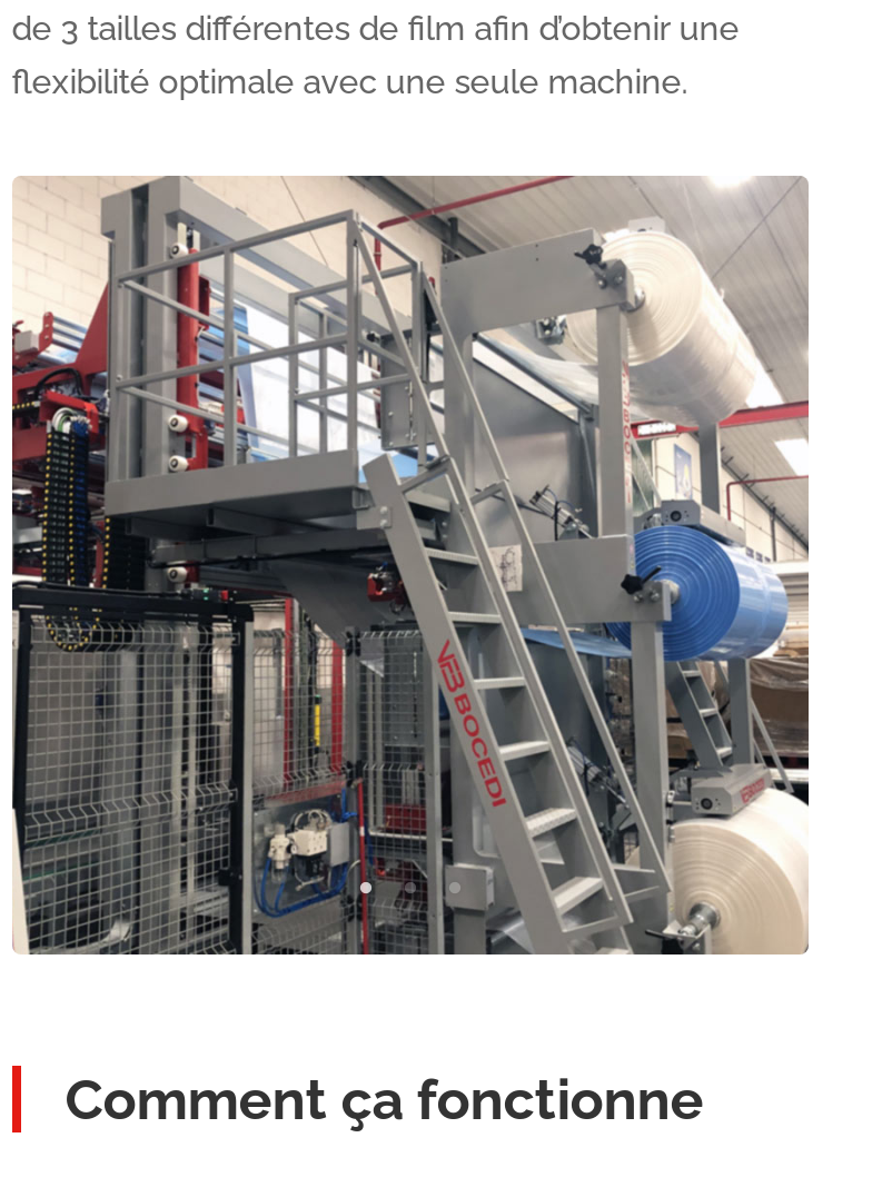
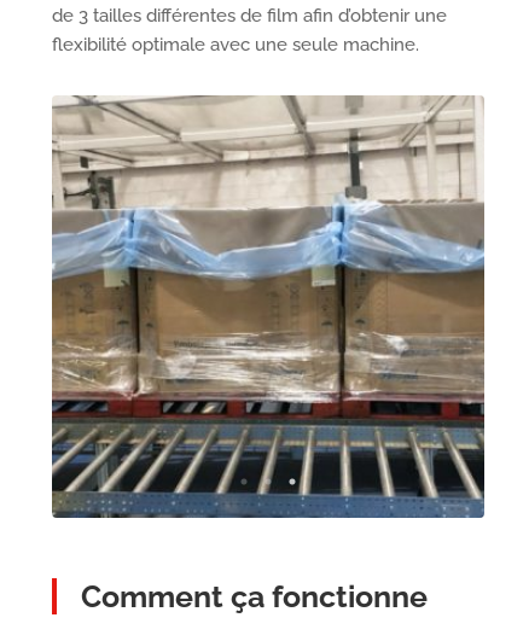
[10,176,809,957] [image] -> [51,95,486,519] [image]

